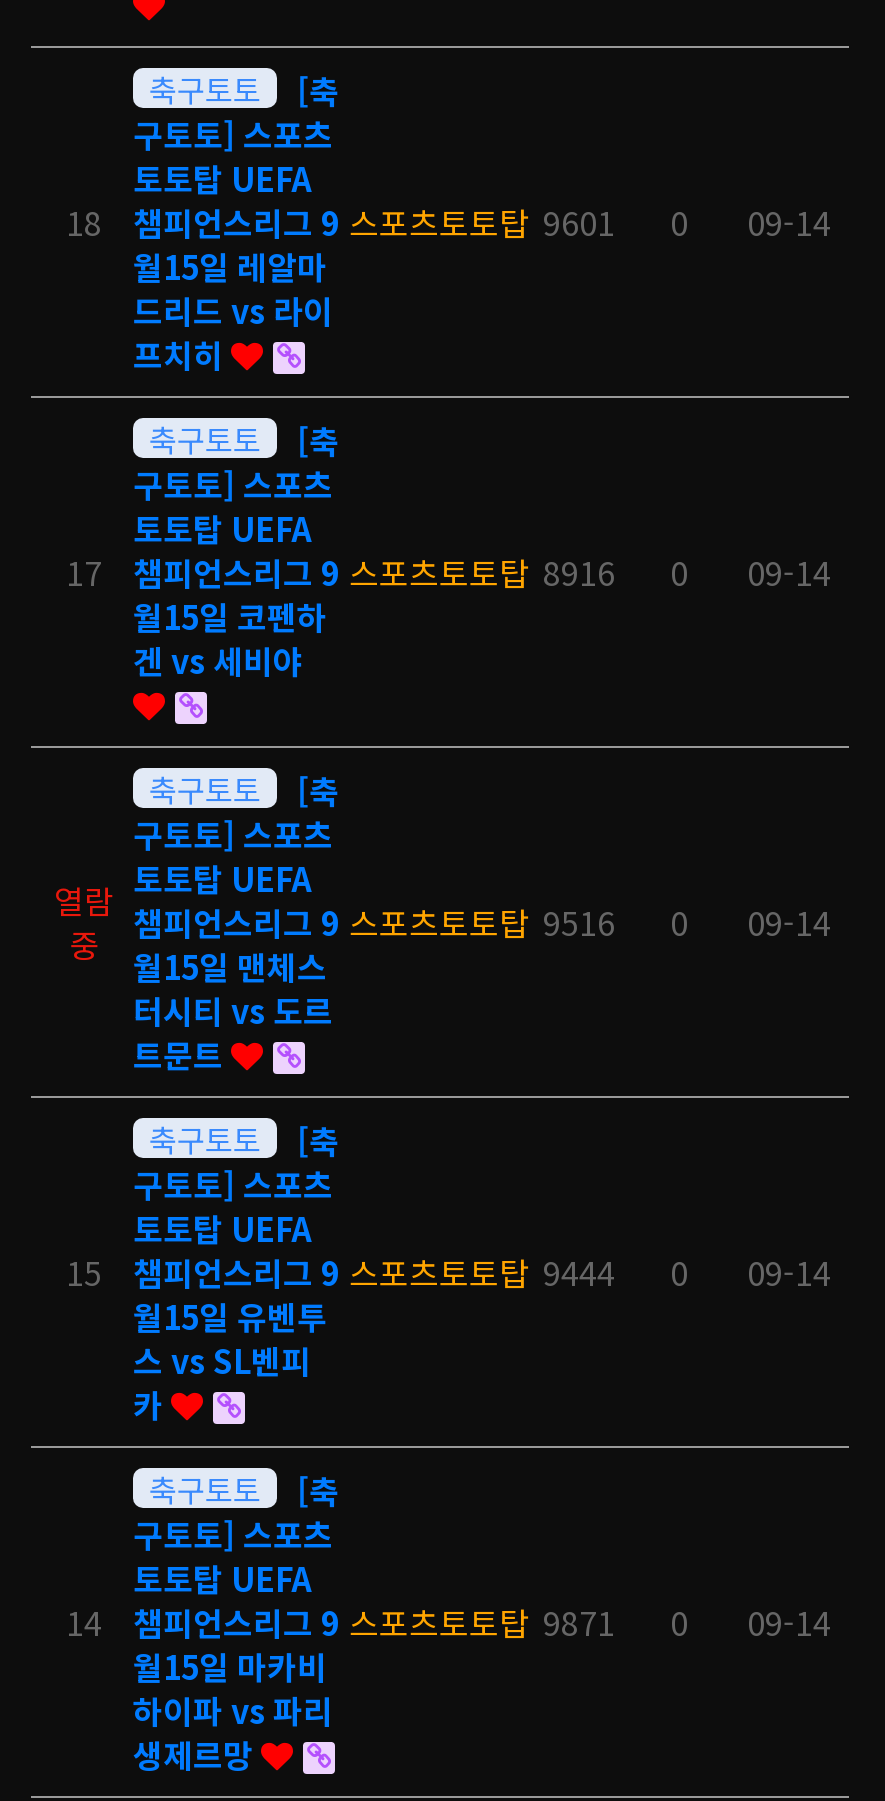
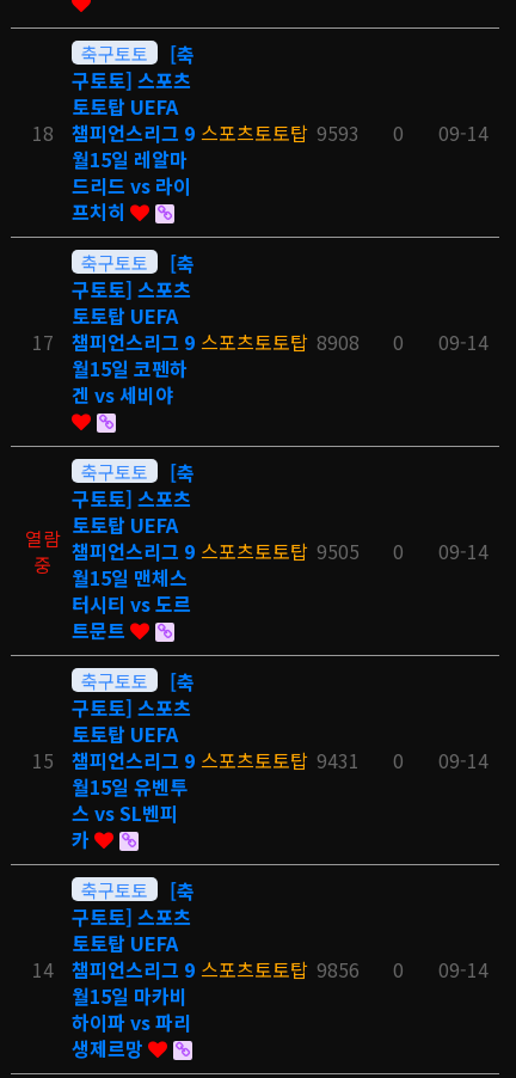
[349,197,615,245] 스포츠토토탑 9601 -> [201,118,360,146] 스포츠토토탑 9593
[349,547,615,595] 스포츠토토탑 8916 -> [201,327,360,356] 스포츠토토탑 8908
[349,897,615,945] 스포츠토토탑 9516 -> [201,536,360,565] 스포츠토토탑 9505
[349,1247,615,1295] 스포츠토토탑 9444 -> [201,745,360,774] 스포츠토토탑 9431
[349,1597,615,1645] 스포츠토토탑 9871 -> [201,954,360,983] 스포츠토토탑 9856

